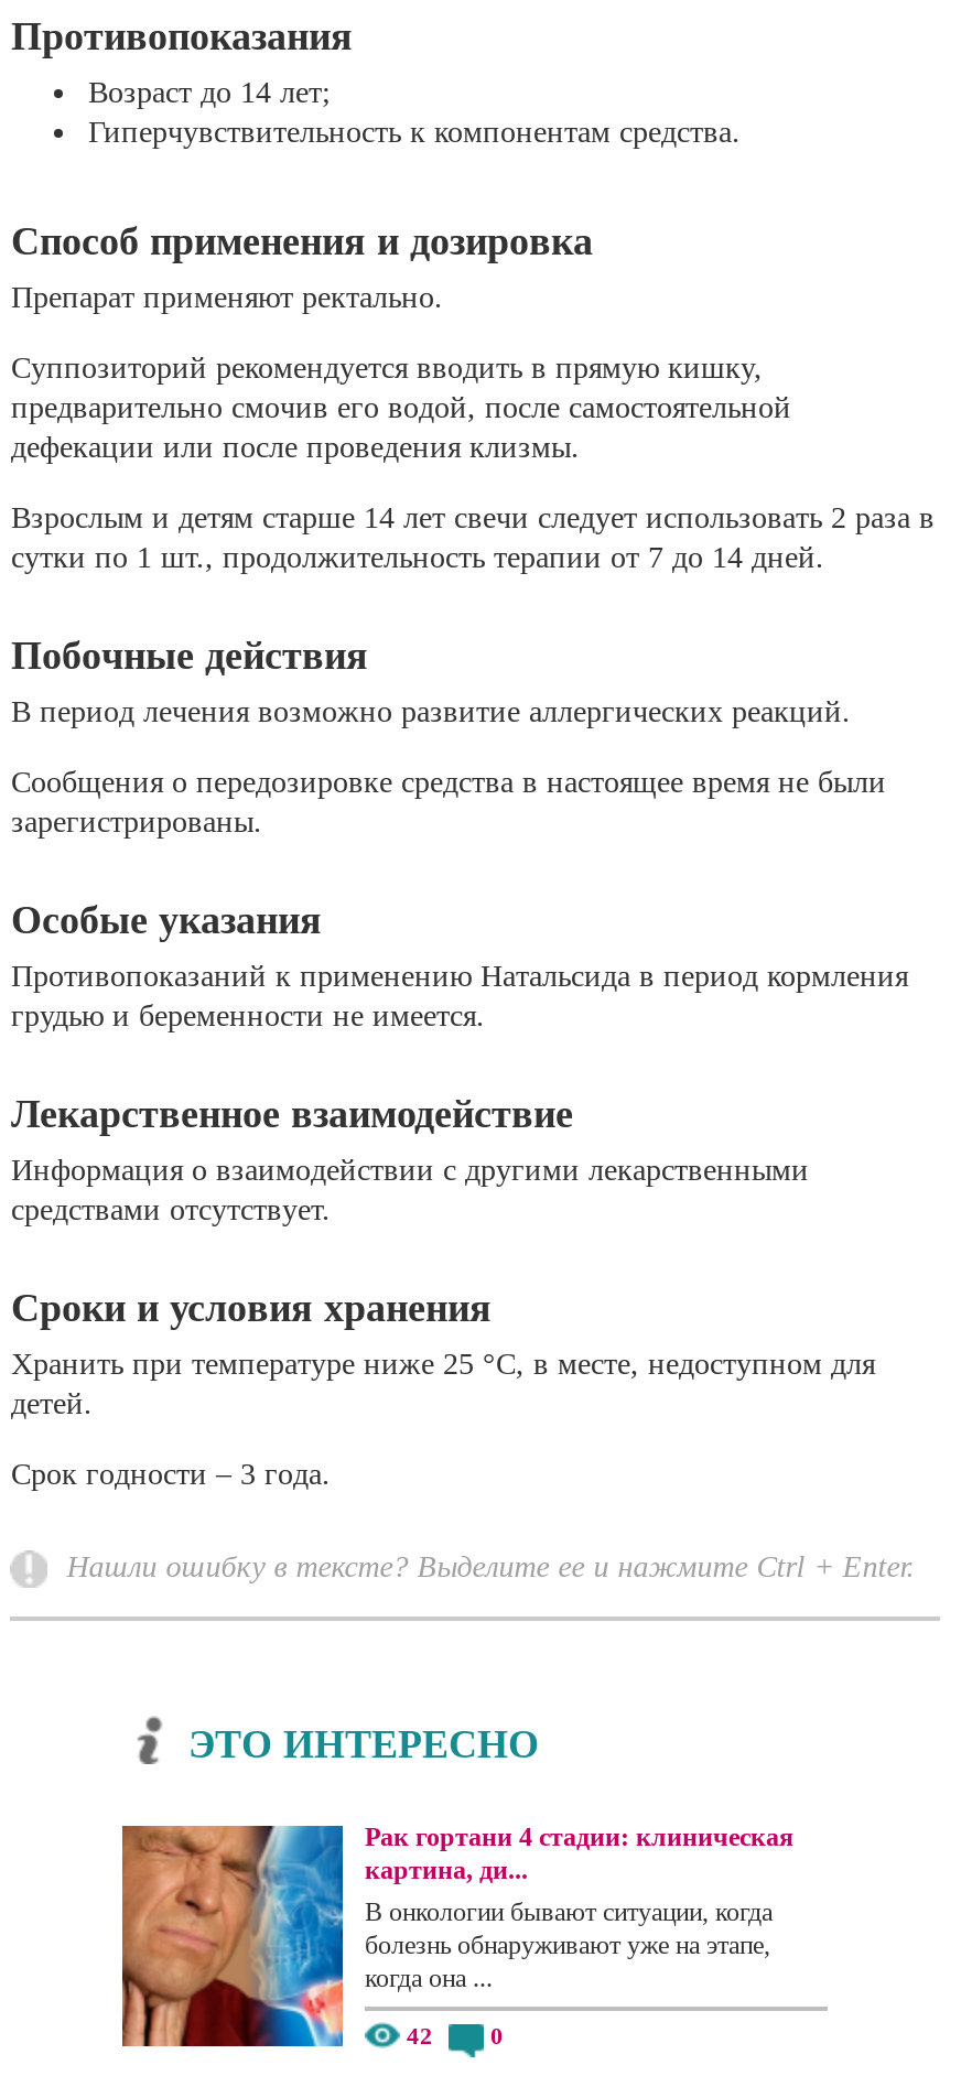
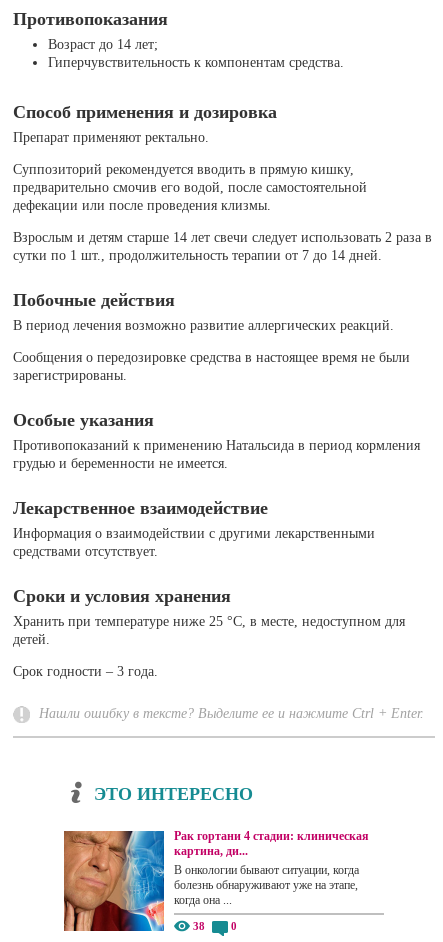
[407,2022,433,2048] 42 -> [193,920,205,932] 38

